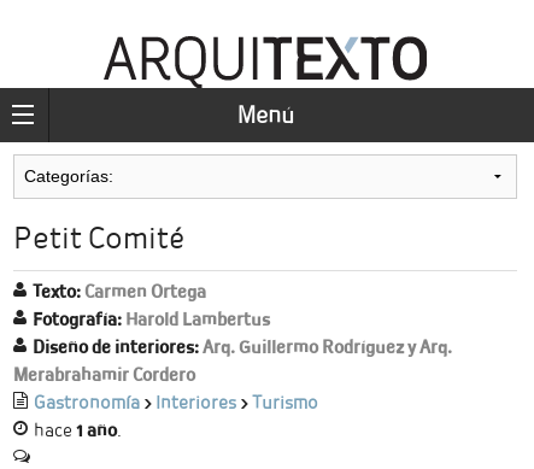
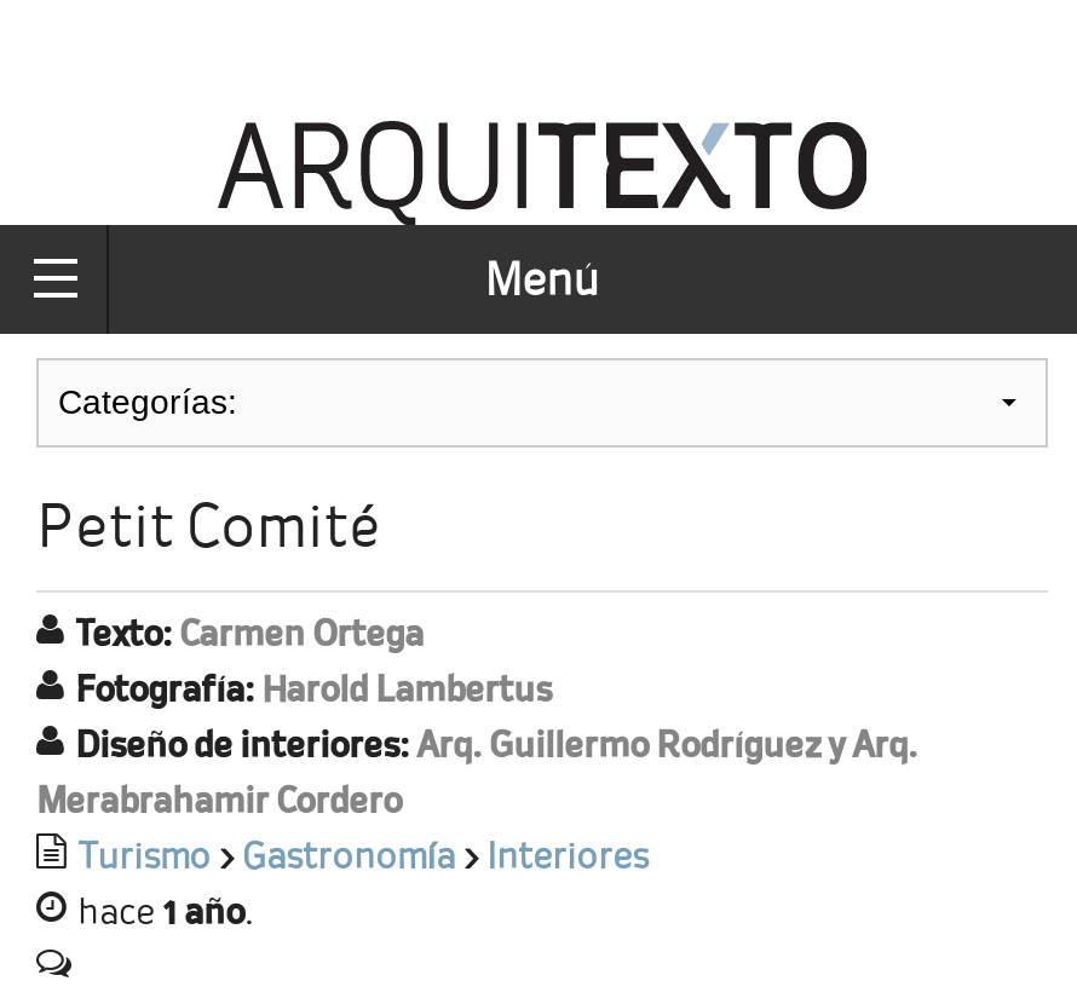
[34,392,318,412] Gastronomía > Interiores > Turismo -> [77,834,649,875] Turismo > Gastronomía > Interiores

